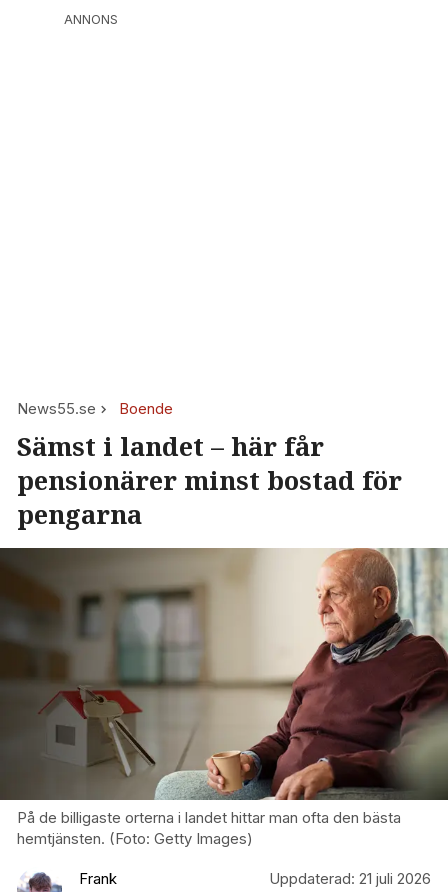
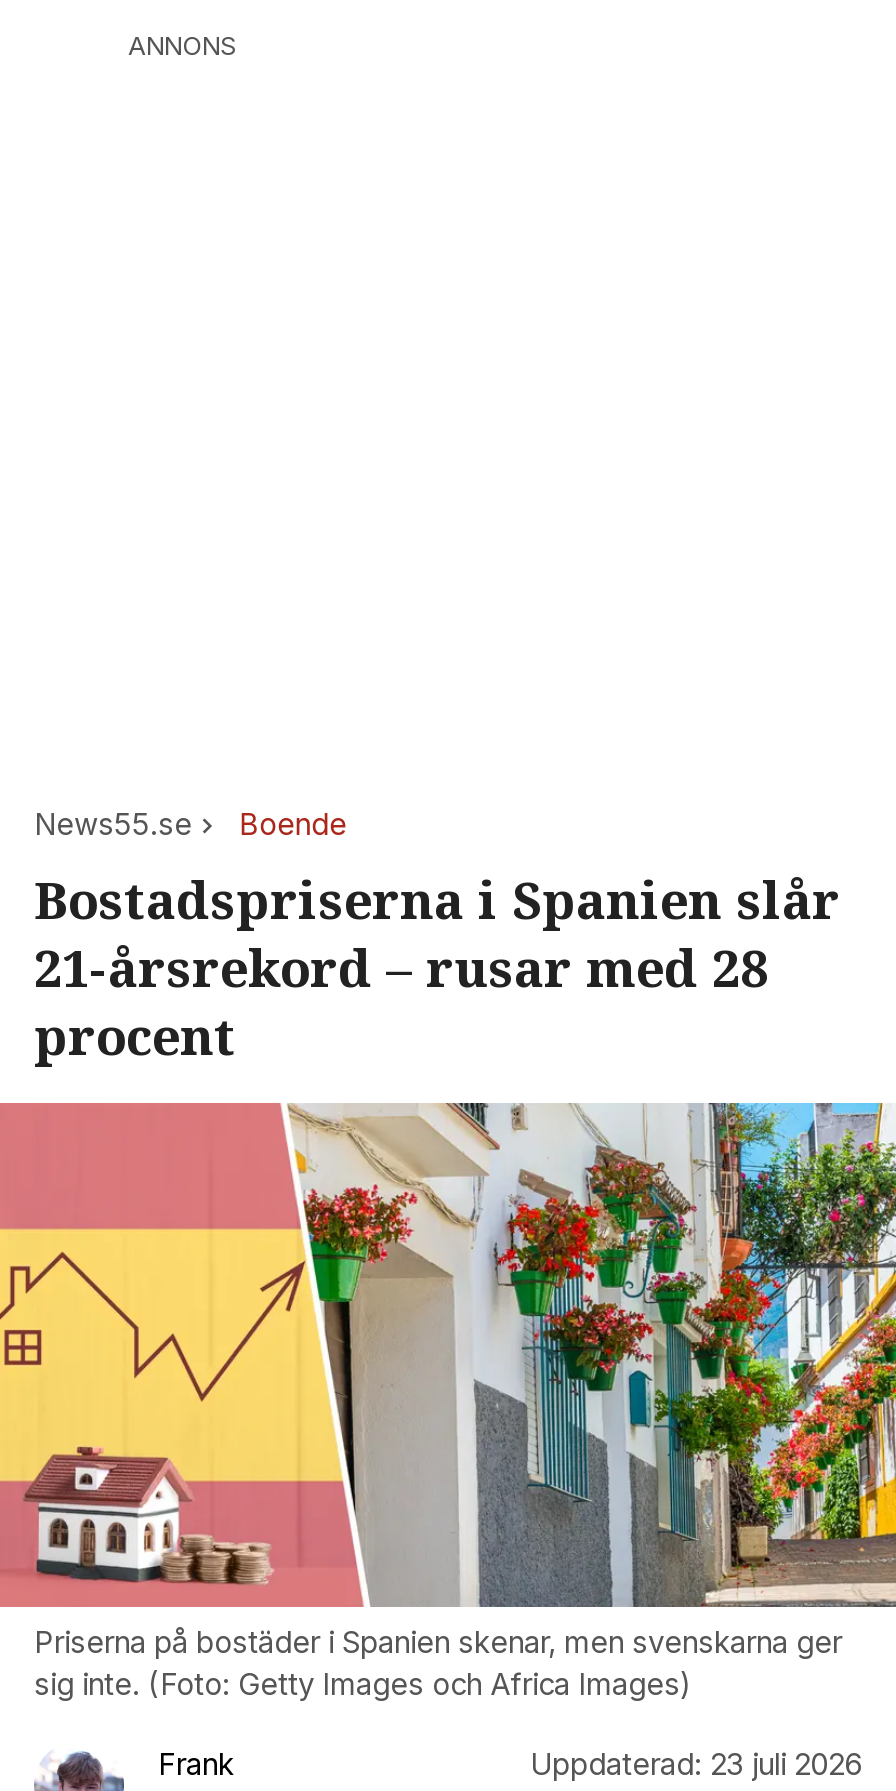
[17,429,402,531] Sämst i landet – här får | pensionärer minst bostad för | pengarna -> [34,865,840,1069] Bostadspriserna i Spanien slår | 21-årsrekord – rusar med 28 | procent
[3,547,445,848] [image] | På de billigaste orterna i landet hittar man ofta den bästa | hemtjänsten. (Foto: Getty Images) -> [6,1101,890,1704] [image] | Priserna på bostäder i Spanien skenar, men svenskarna ger | sig inte. (Foto: Getty Images och Africa Images)
[269,870,431,888] Uppdaterad: 21 juli 2026 -> [530,1748,862,1784] Uppdaterad: 23 juli 2026

